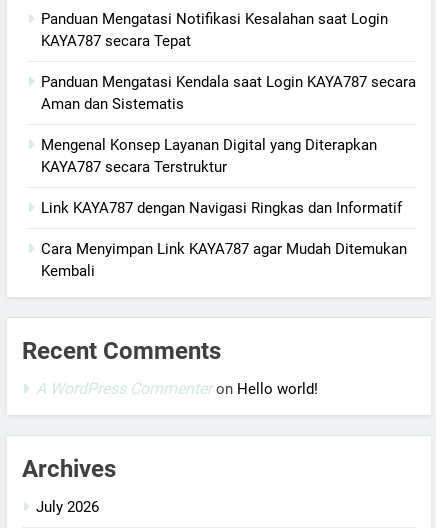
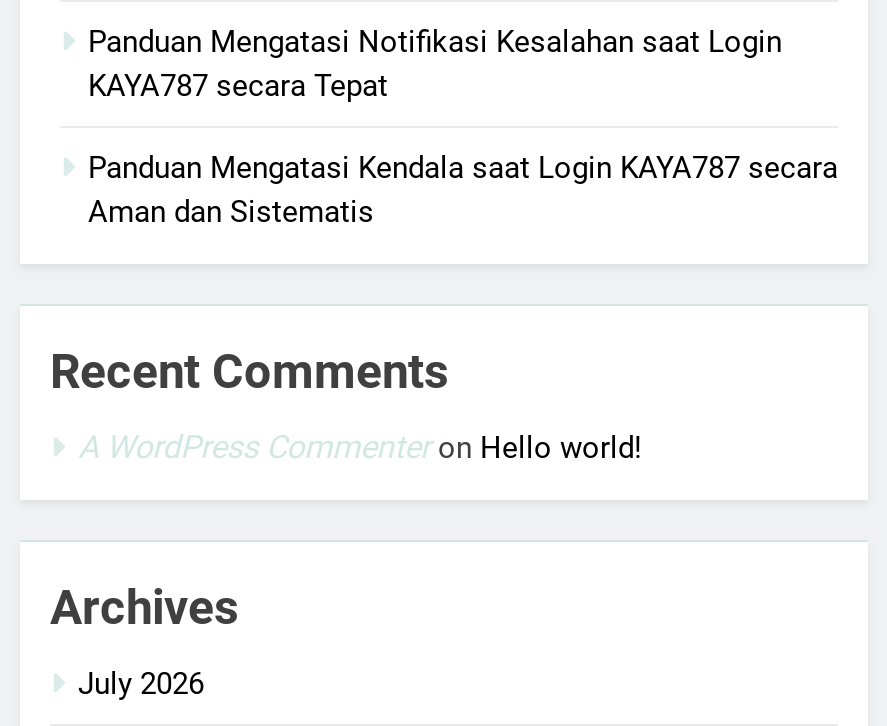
[41,136,407,280] Mengenal Konsep Layanan Digital yang Diterapkan | KAYA787 secara Terstruktur | Link KAYA787 dengan Navigasi Ringkas dan Informatif | Cara Menyimpan Link KAYA787 agar Mudah Ditemukan | Kembali -> none

